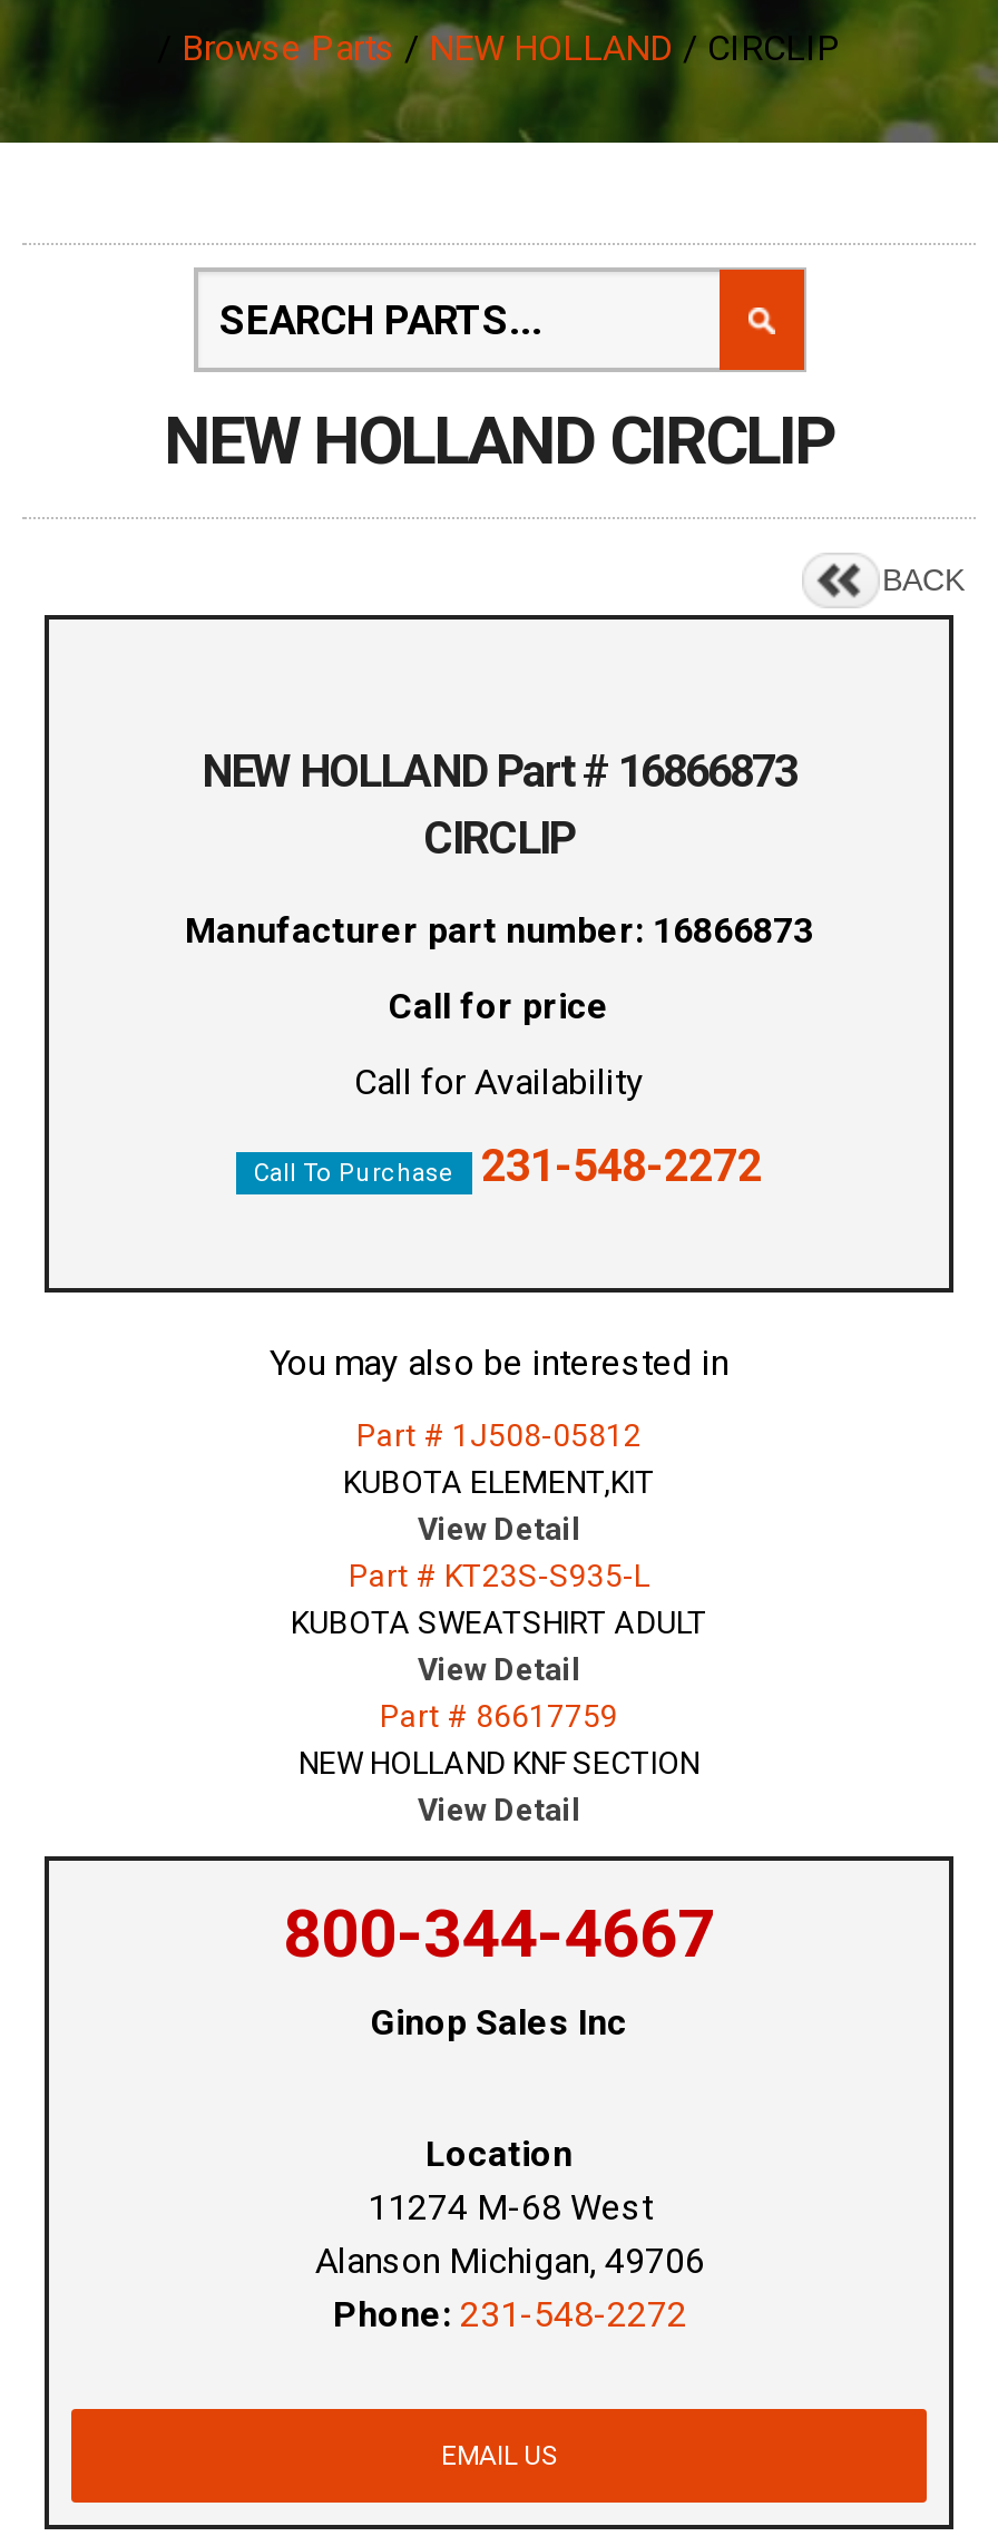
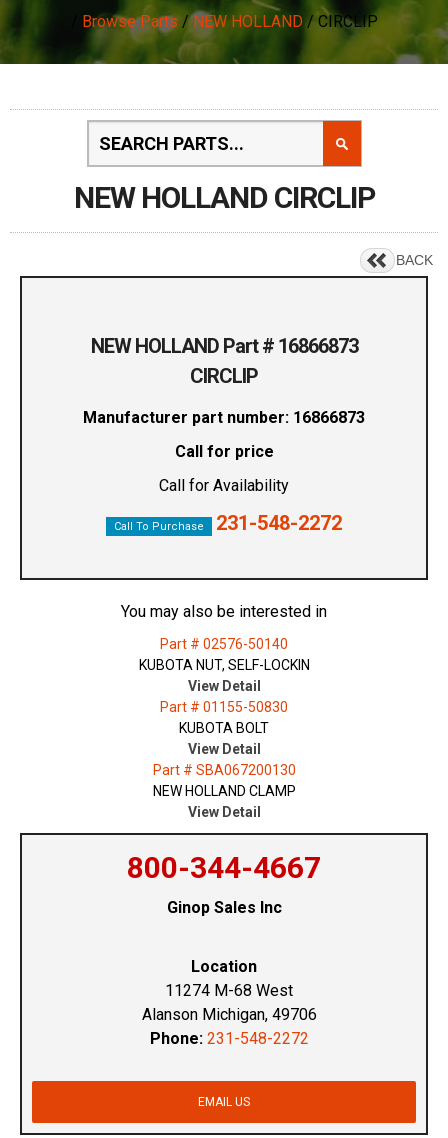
[343,1418,655,1501] Part # 1J508-05812 | KUBOTA ELEMENT,KIT -> [138,636,309,673] Part # 02576-50140 | KUBOTA NUT, SELF-LOCKIN
[291,1559,707,1641] Part # KT23S-S935-L | KUBOTA SWEATSHIRT ADULT -> [160,699,288,736] Part # 01155-50830 | KUBOTA BOLT
[299,1699,699,1781] Part # 86617759 | NEW HOLLAND KNF SECTION -> [152,762,295,799] Part # SBA067200130 | NEW HOLLAND CLAMP

